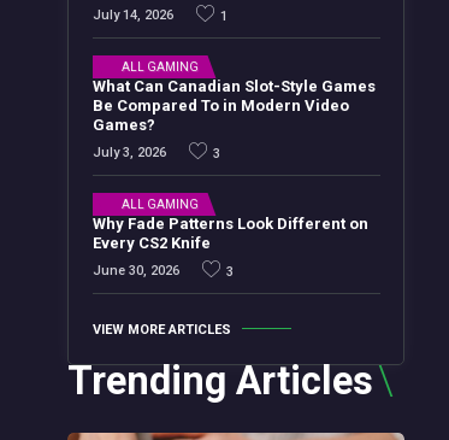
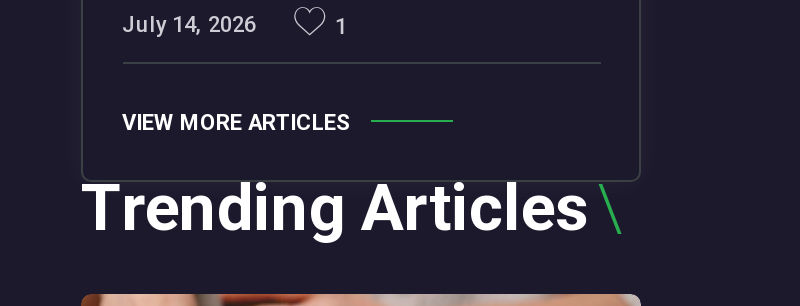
[92,60,375,280] ALL GAMING | What Can Canadian Slot-Style Games | Be Compared To in Modern Video | Games? | July 3, 2026 | 3 | ALL GAMING | Why Fade Patterns Look Different on | Every CS2 Knife | June 30, 2026 | 3 -> none

